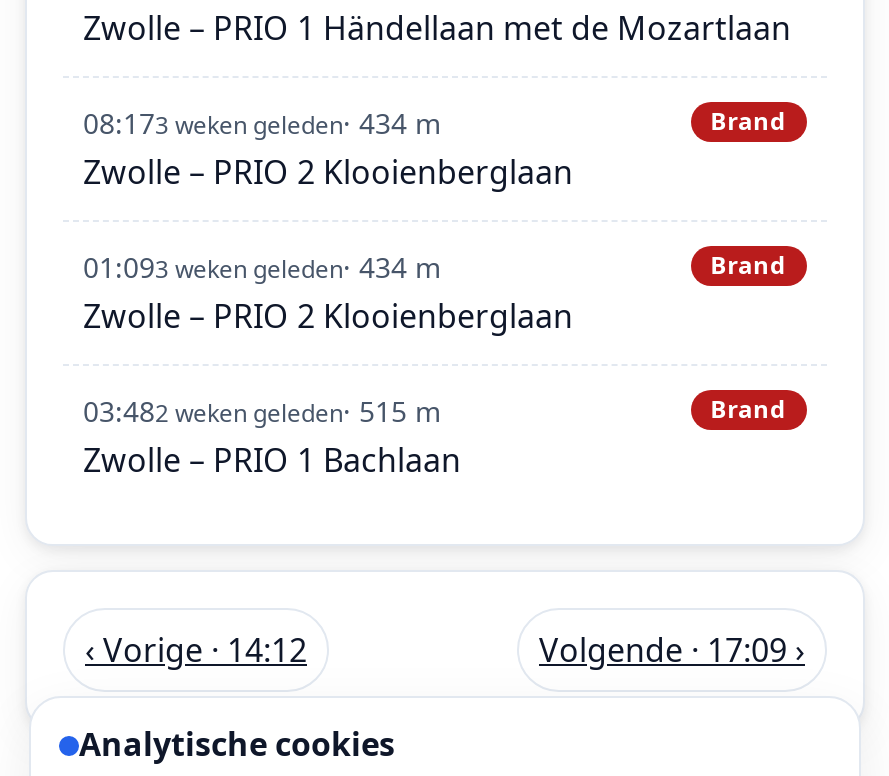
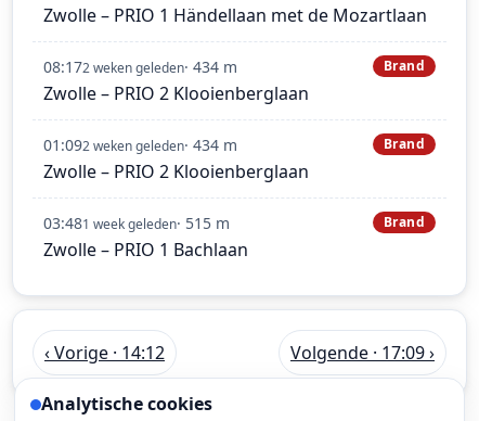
[83,104,441,142] 08:173 weken geleden · 434 m -> [43,57,237,77] 08:172 weken geleden · 434 m
[83,248,441,286] 01:093 weken geleden · 434 m -> [43,135,237,155] 01:092 weken geleden · 434 m
[83,392,441,430] 03:482 weken geleden · 515 m -> [43,213,230,233] 03:481 week geleden · 515 m

